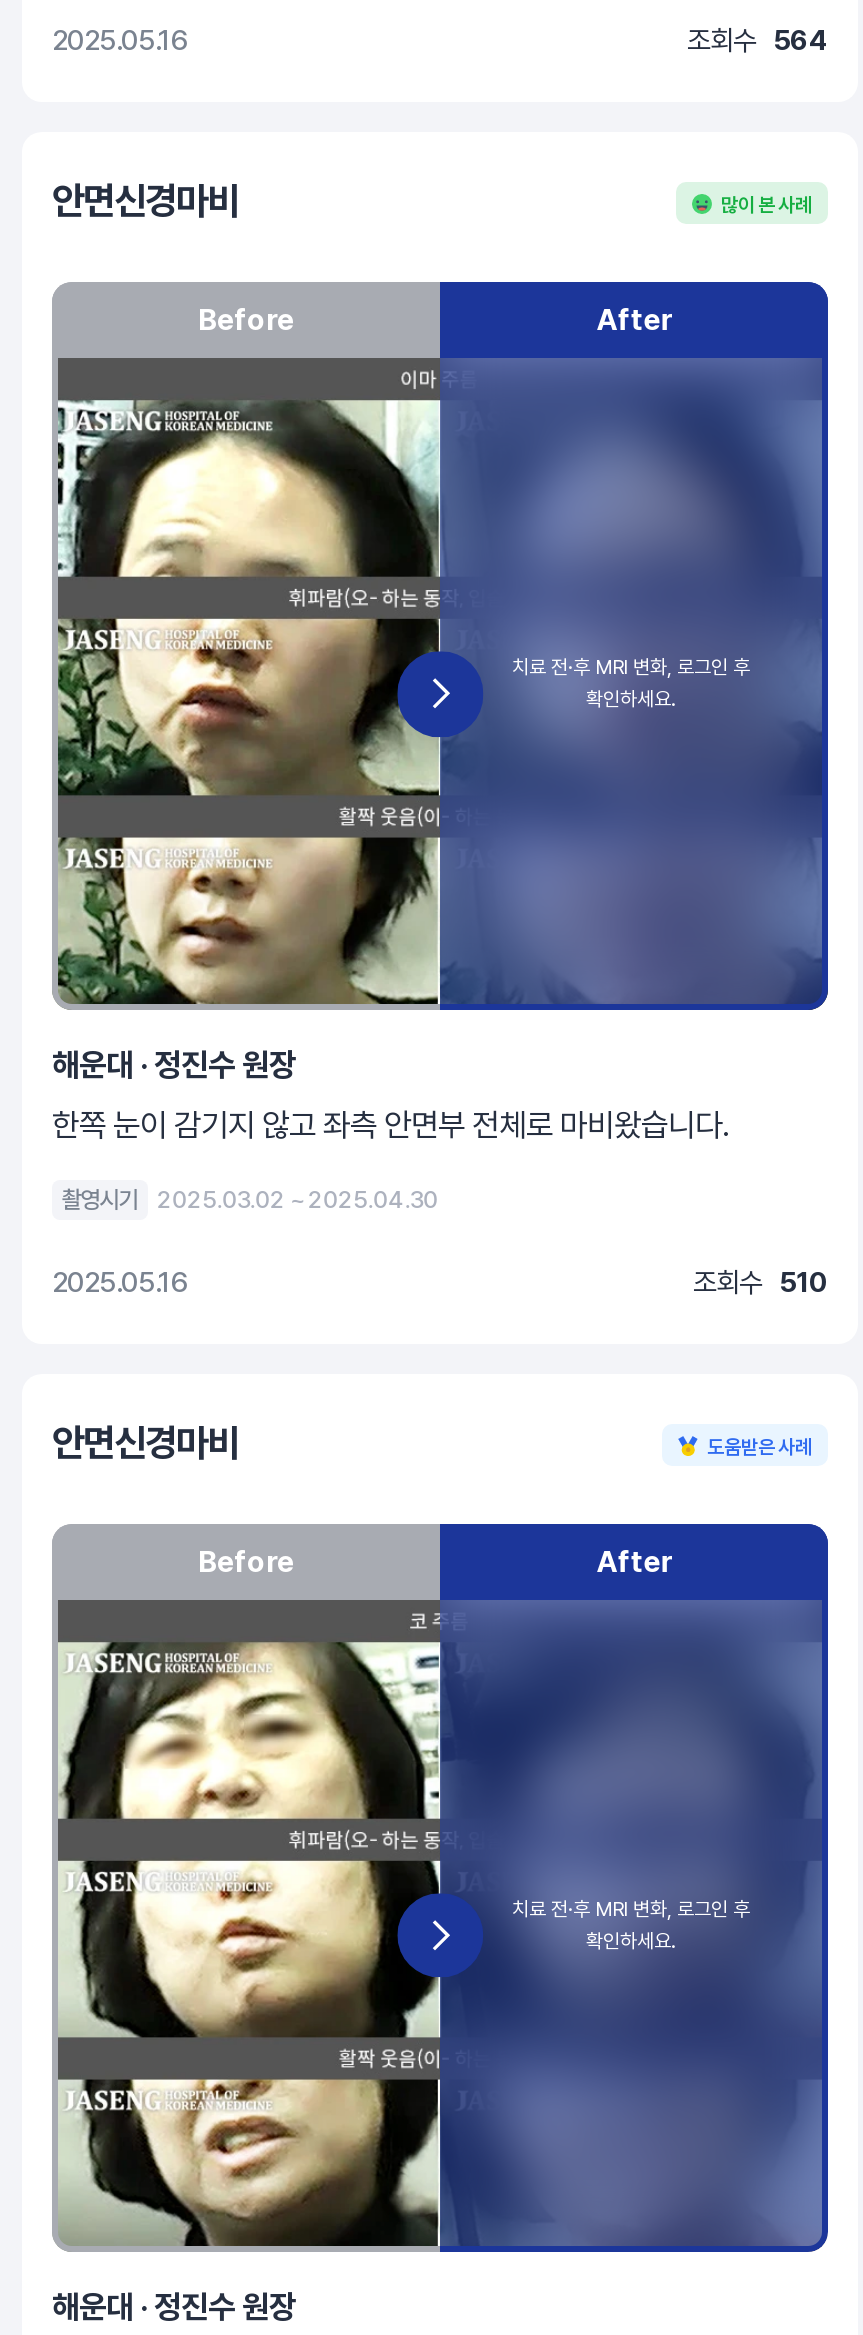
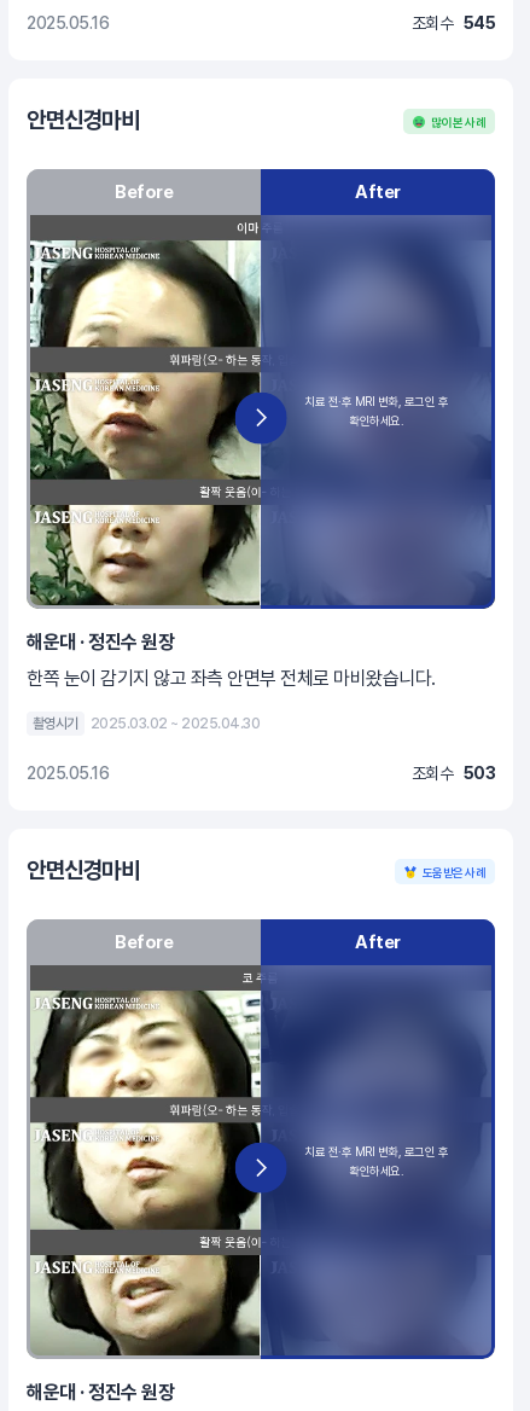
[687,25,828,57] 조회수 564 -> [411,14,495,33] 조회수 545
[693,1266,828,1298] 조회수 510 -> [411,764,495,783] 조회수 503

